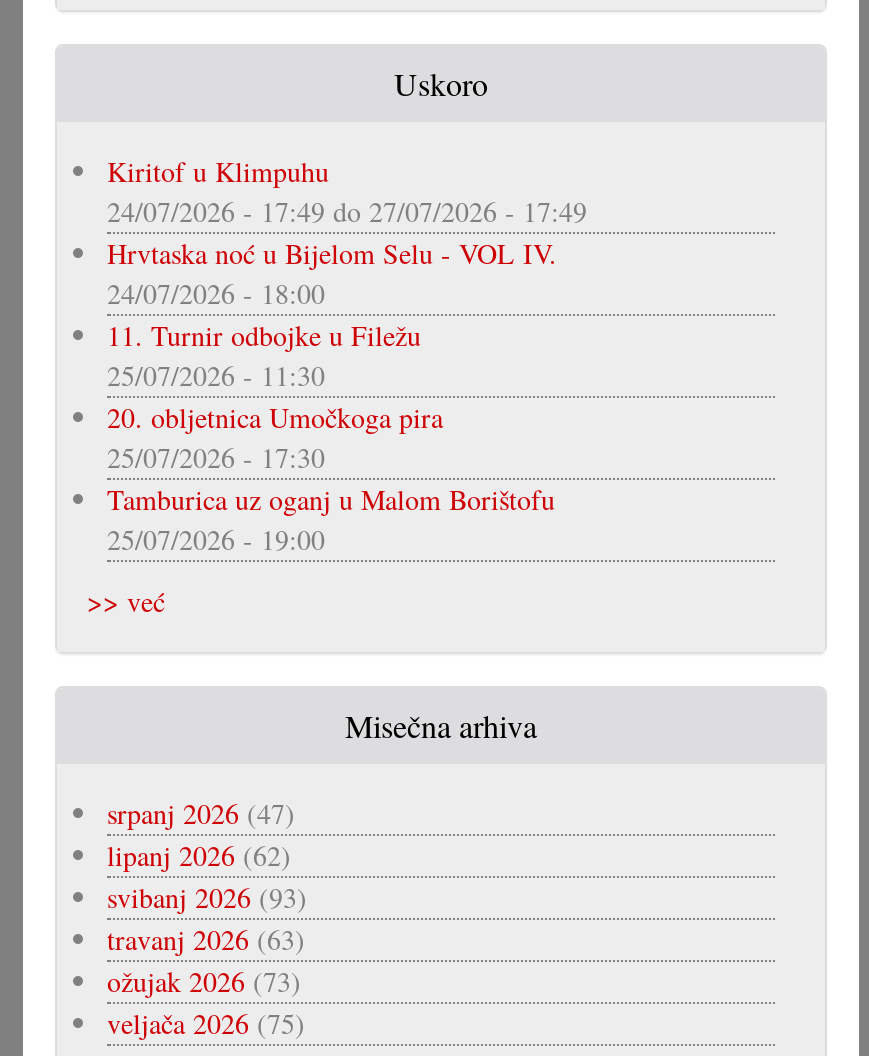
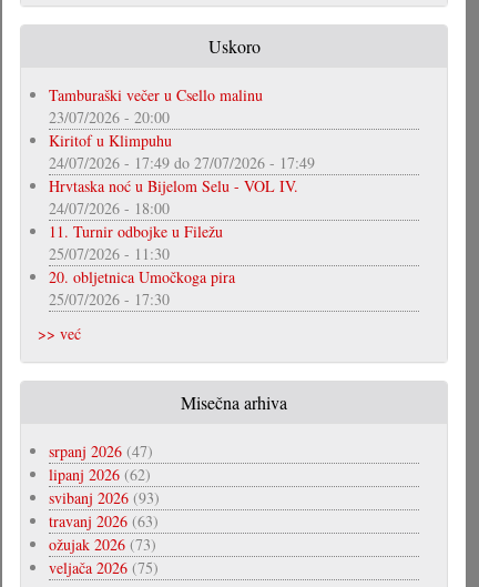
none -> [49,84,263,128] Tamburaški večer u Csello malinu | 23/07/2026 - 20:00
moved [107,152,587,476] -> [49,130,315,310]: Kiritof u Klimpuhu | 24/07/2026 - 17:49 do 27/07/2026 - 17:49 | Hrvtaska noć u Bijelom Selu - VOL IV. | 24/07/2026 - 18:00 | 11. Turnir odbojke u Filežu | 25/07/2026 - 11:30 | 20. obljetnica Umočkoga pira | 25/07/2026 - 17:30
[107,480,555,558] Tamburica uz oganj u Malom Borištofu | 25/07/2026 - 19:00 -> none

